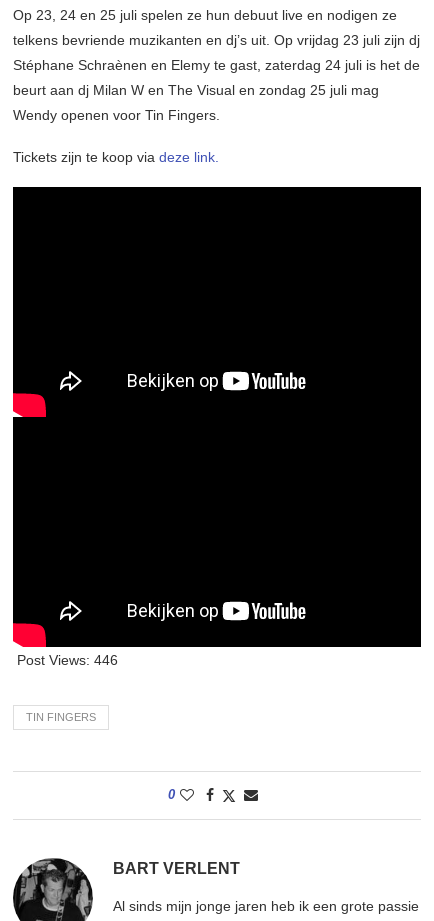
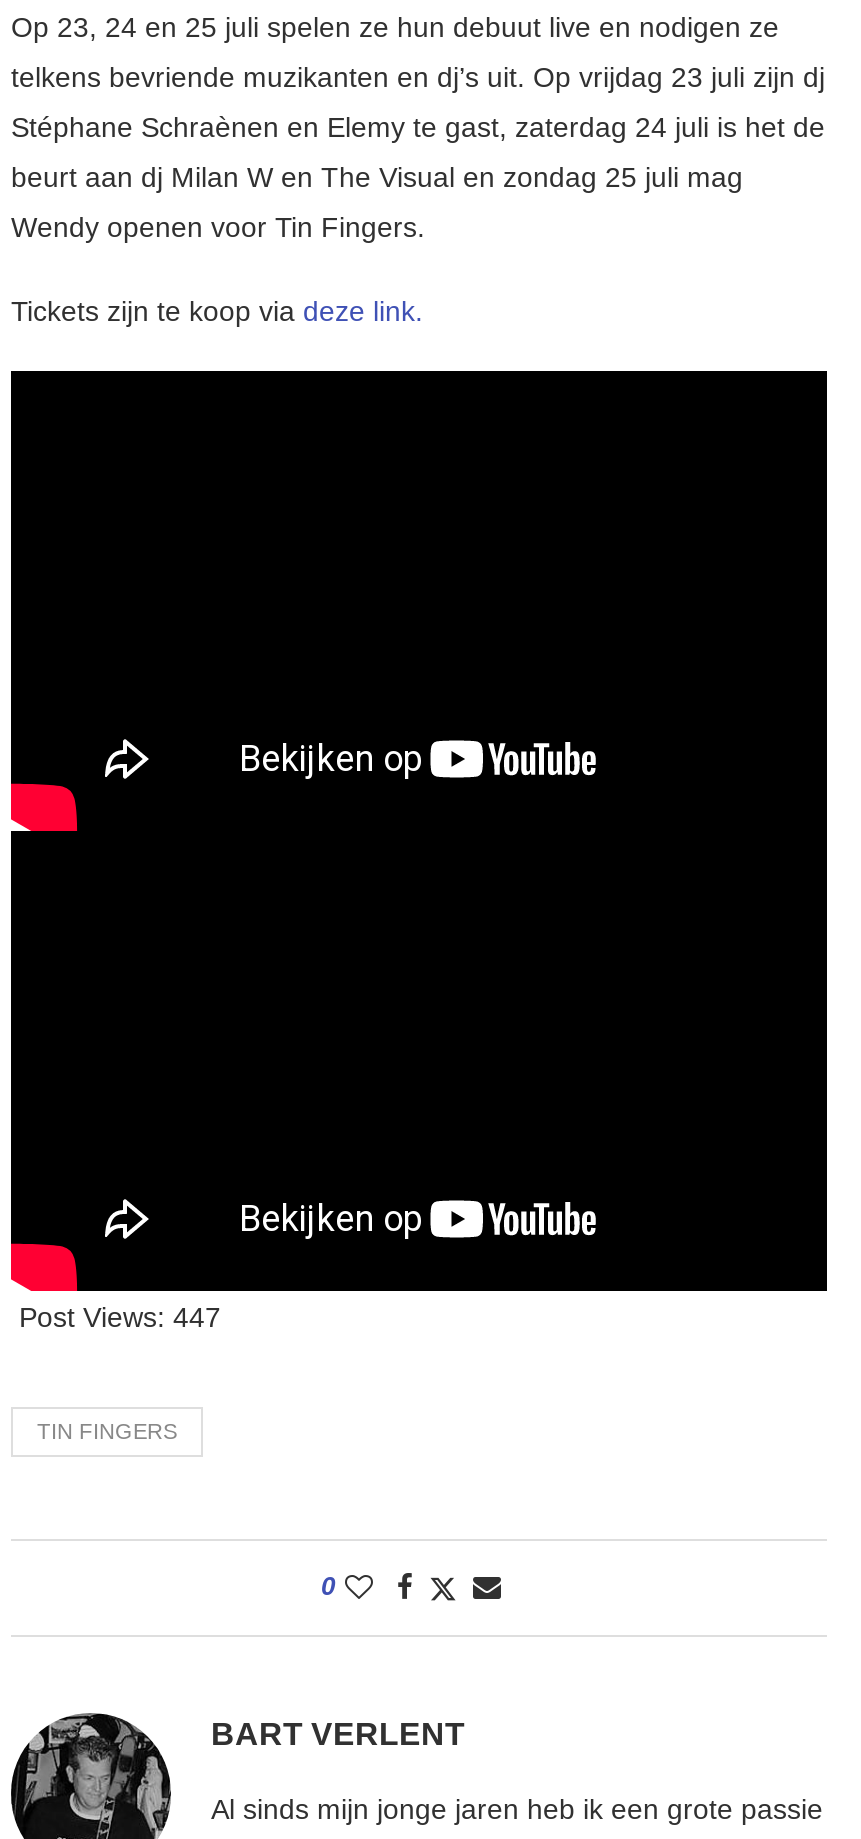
[17,652,118,668] Post Views: 446 -> [19,1302,221,1334] Post Views: 447

